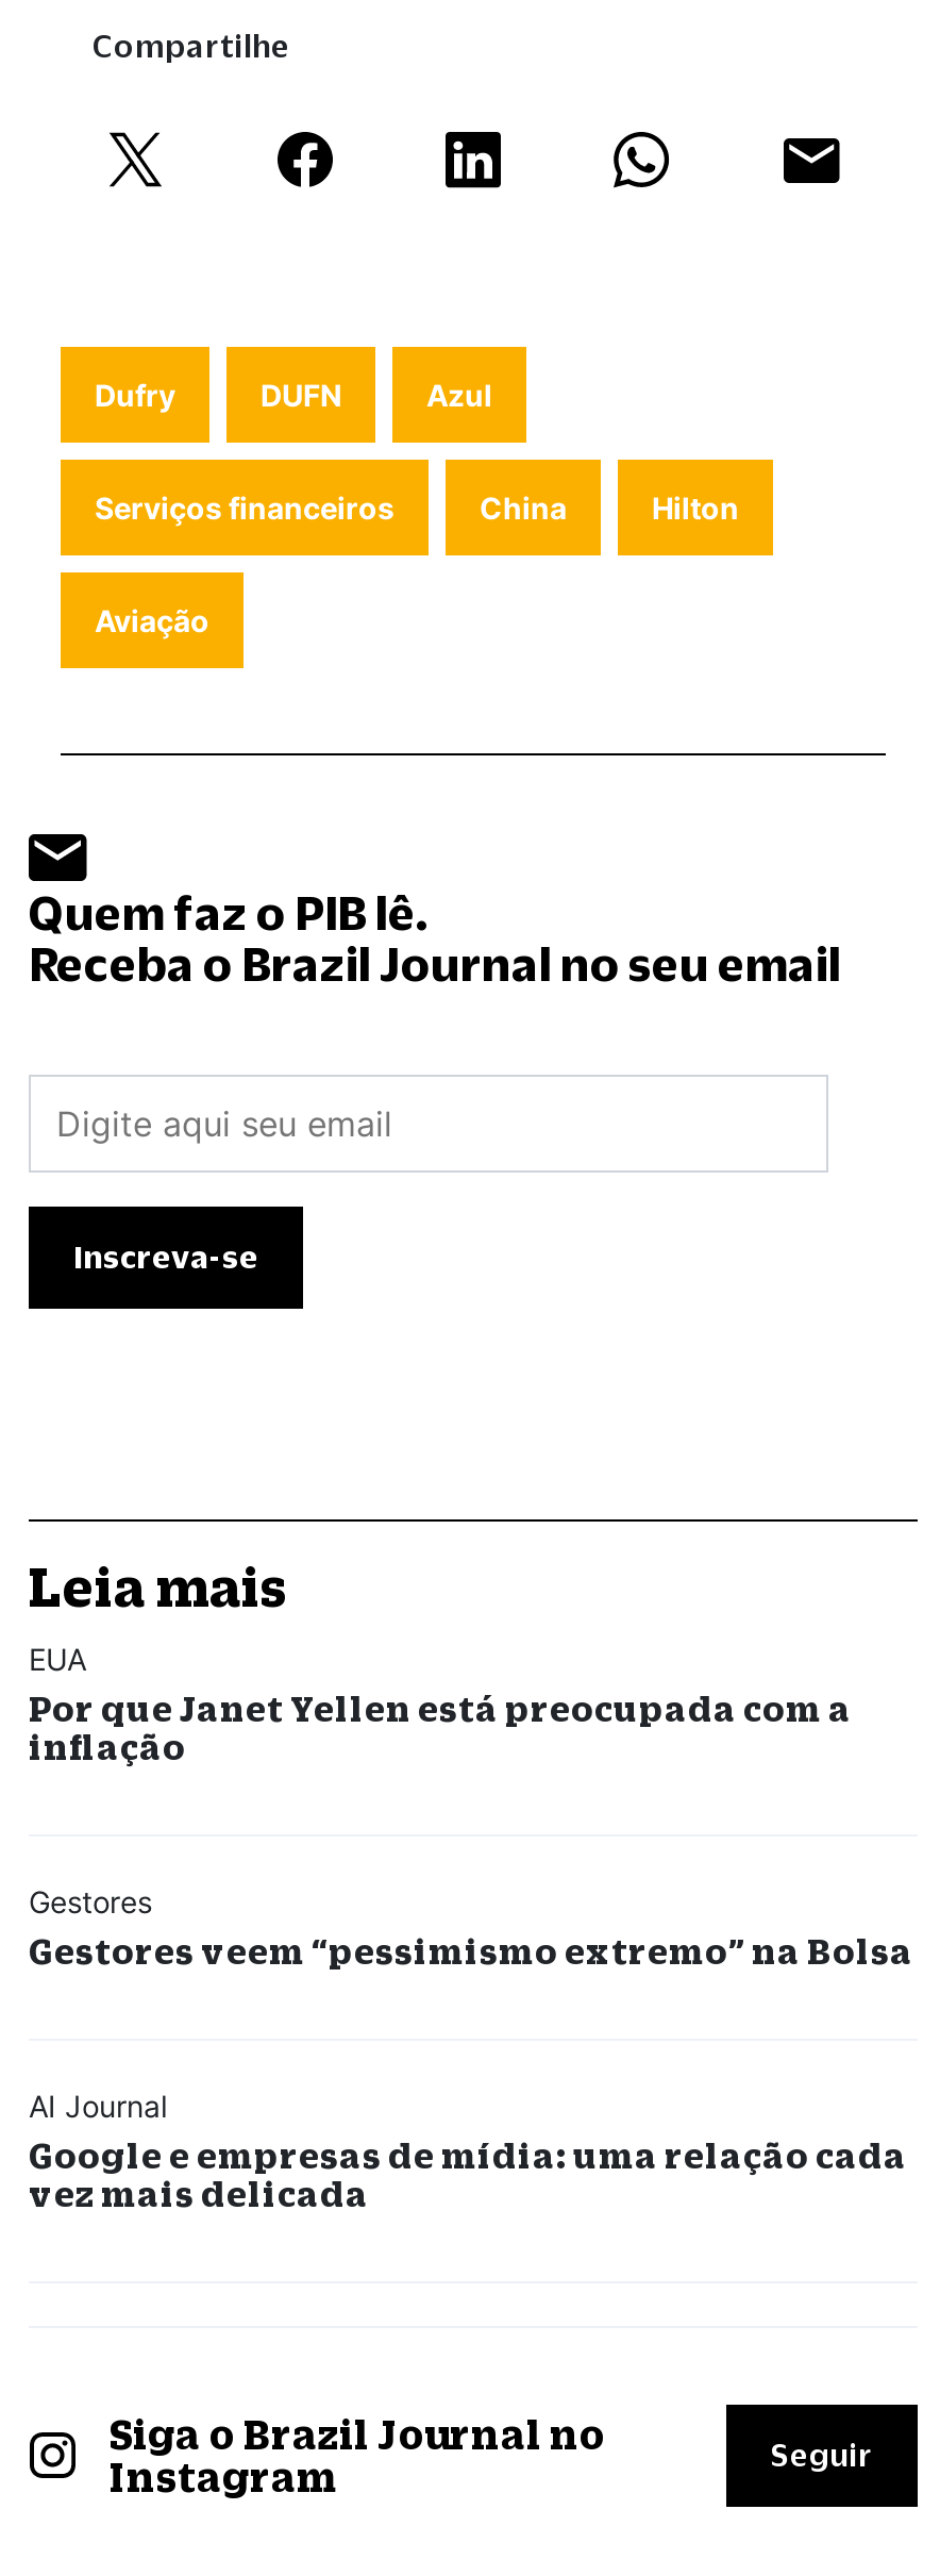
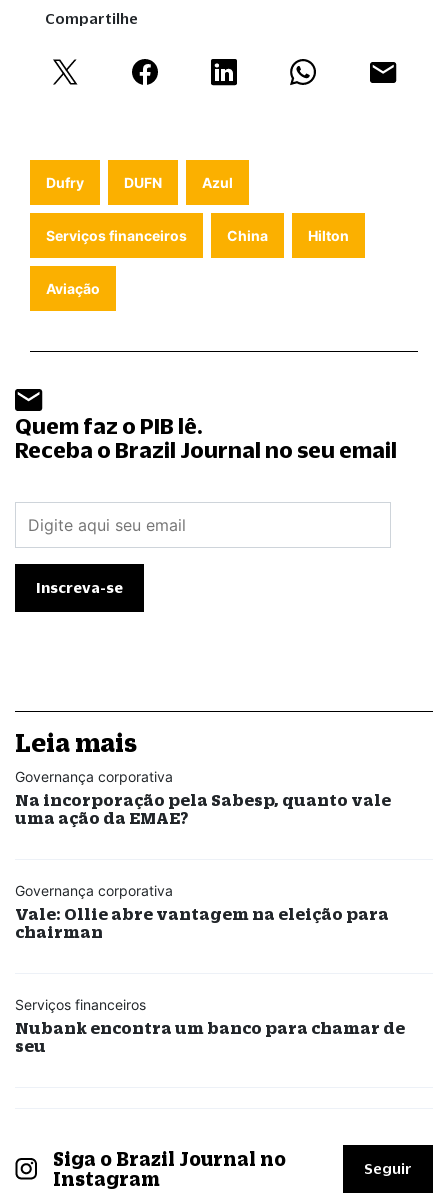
[29,1641,852,1766] EUA | Por que Janet Yellen está preocupada com a | inflação -> [15,768,391,827] Governança corporativa | Na incorporação pela Sabesp, quanto vale | uma ação da EMAE?
[29,1883,913,1971] Gestores | Gestores veem “pessimismo extremo” na Bolsa -> [15,882,389,941] Governança corporativa | Vale: Ollie abre vantagem na eleição para | chairman
[29,2088,907,2213] AI Journal | Google e empresas de mídia: uma relação cada | vez mais delicada -> [15,996,405,1055] Serviços financeiros | Nubank encontra um banco para chamar de | seu

